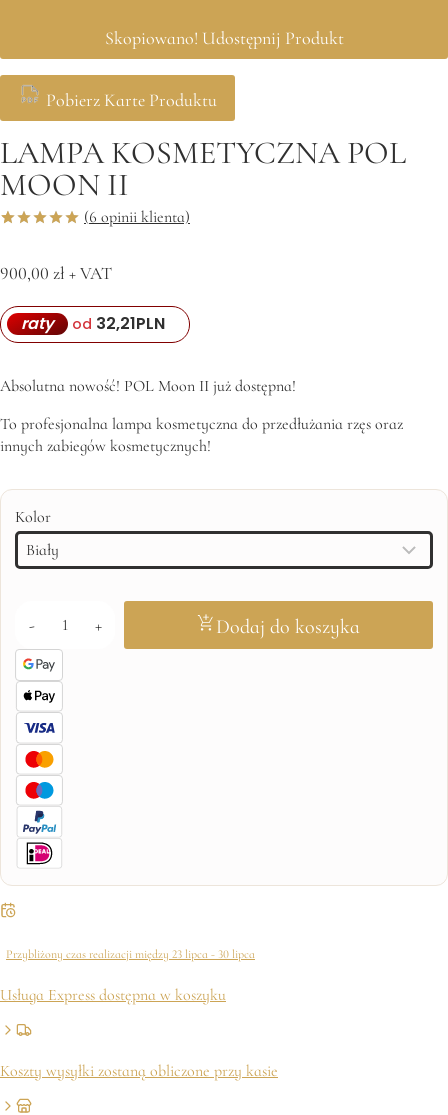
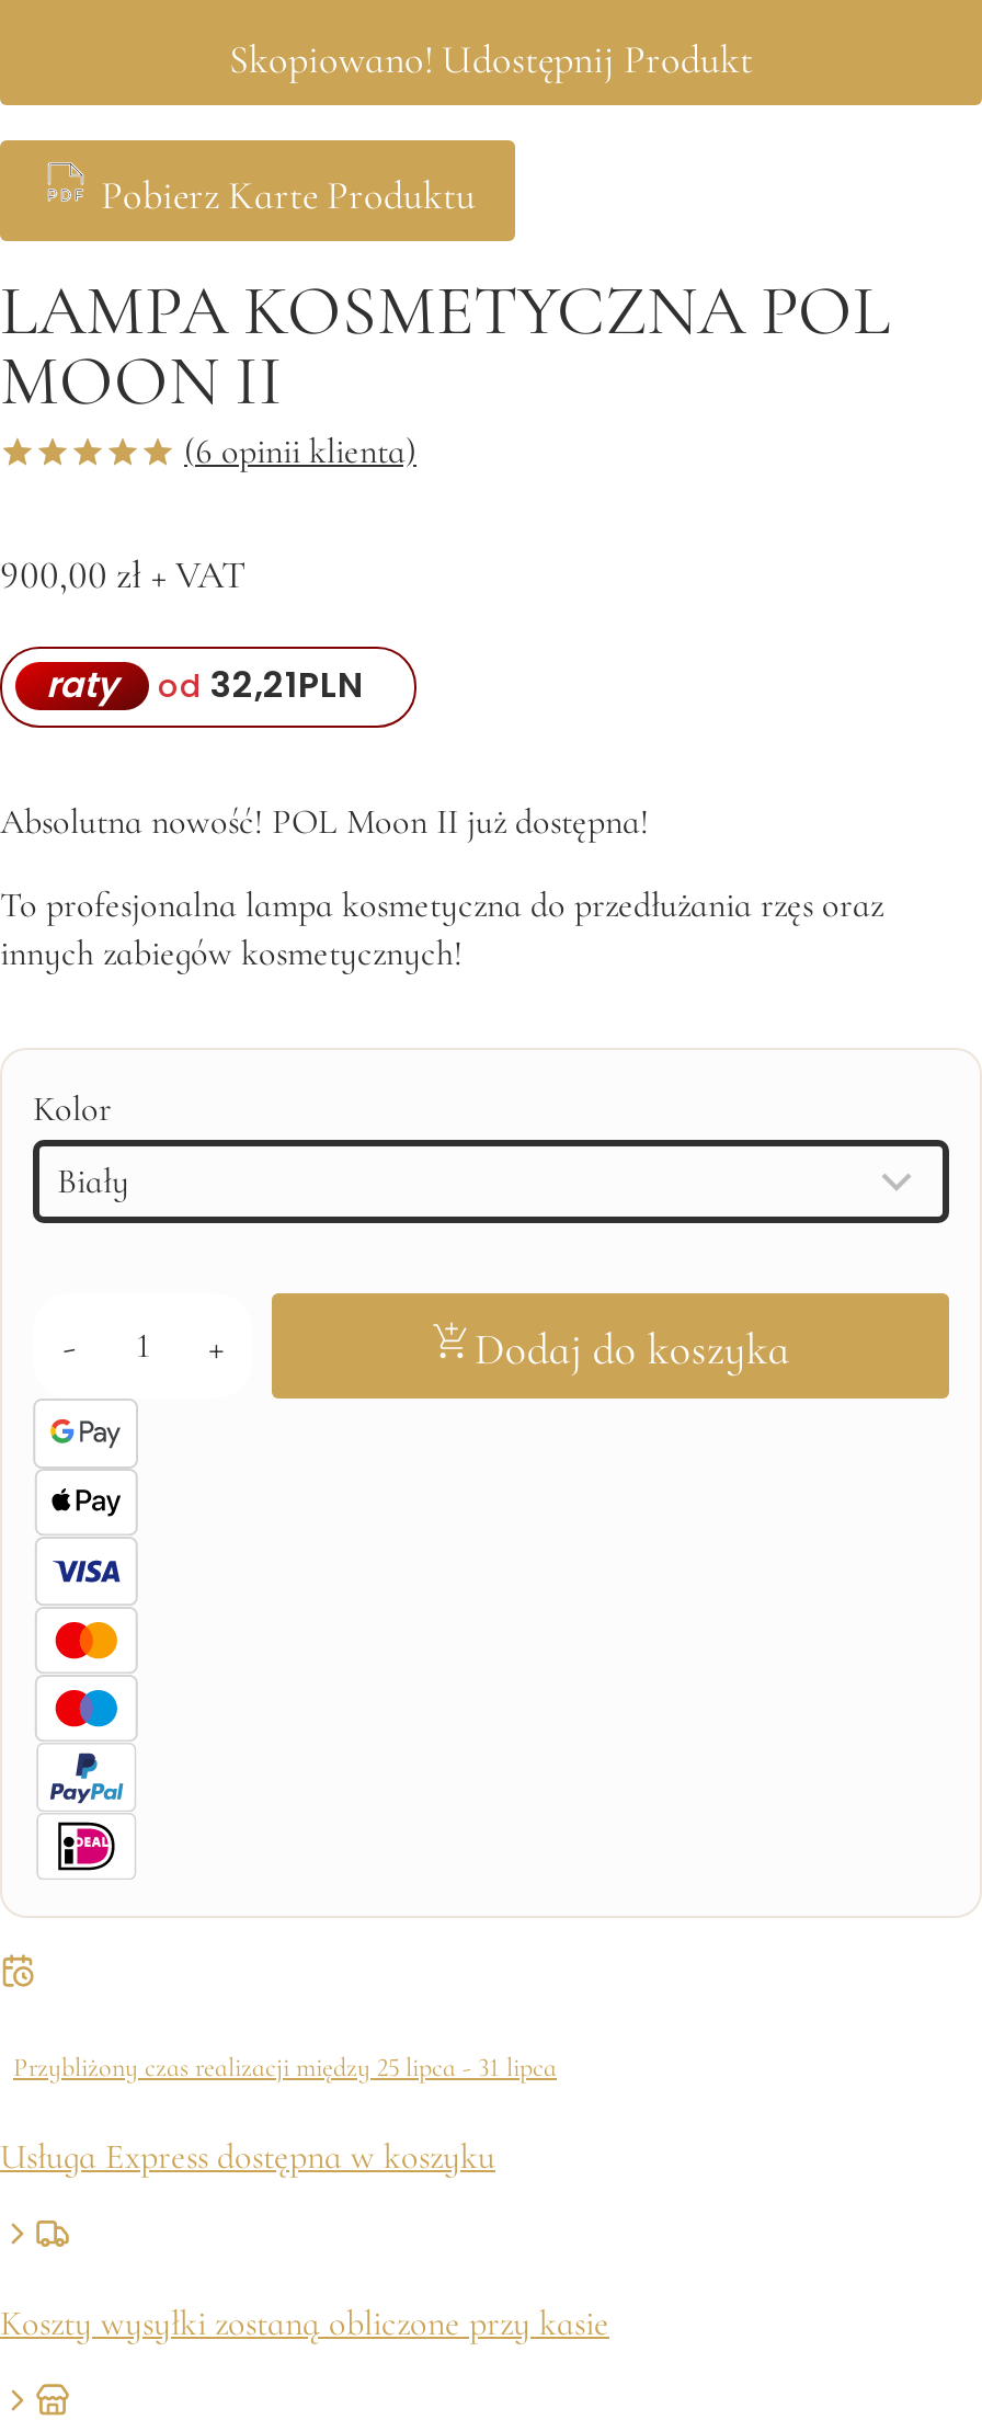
[6,947,255,961] Przybliżony czas realizacji między 23 lipca - 30 lipca -> [13,2052,557,2082] Przybliżony czas realizacji między 25 lipca - 31 lipca

